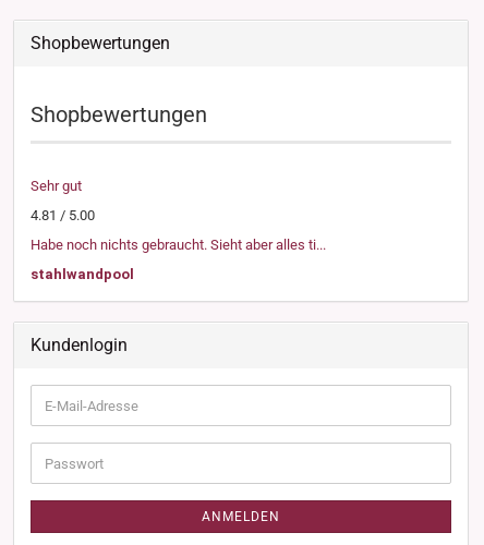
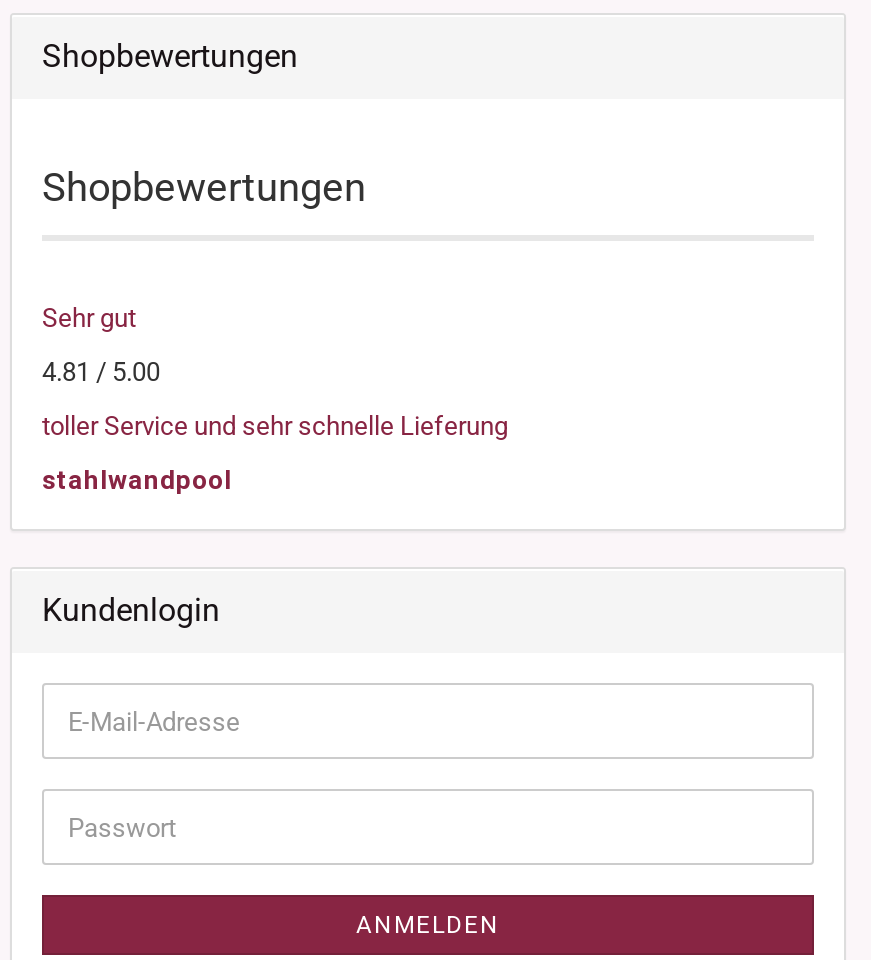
[31,237,326,253] Habe noch nichts gebraucht. Sieht aber alles ti... -> [42,411,508,441] toller Service und sehr schnelle Lieferung

